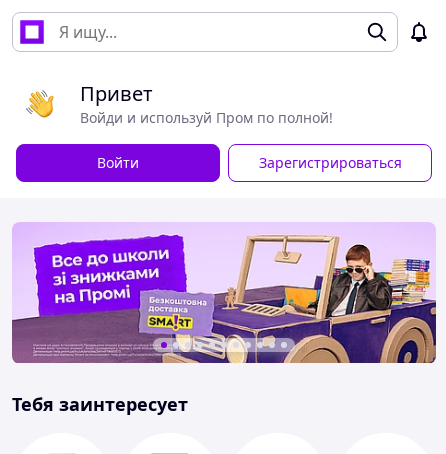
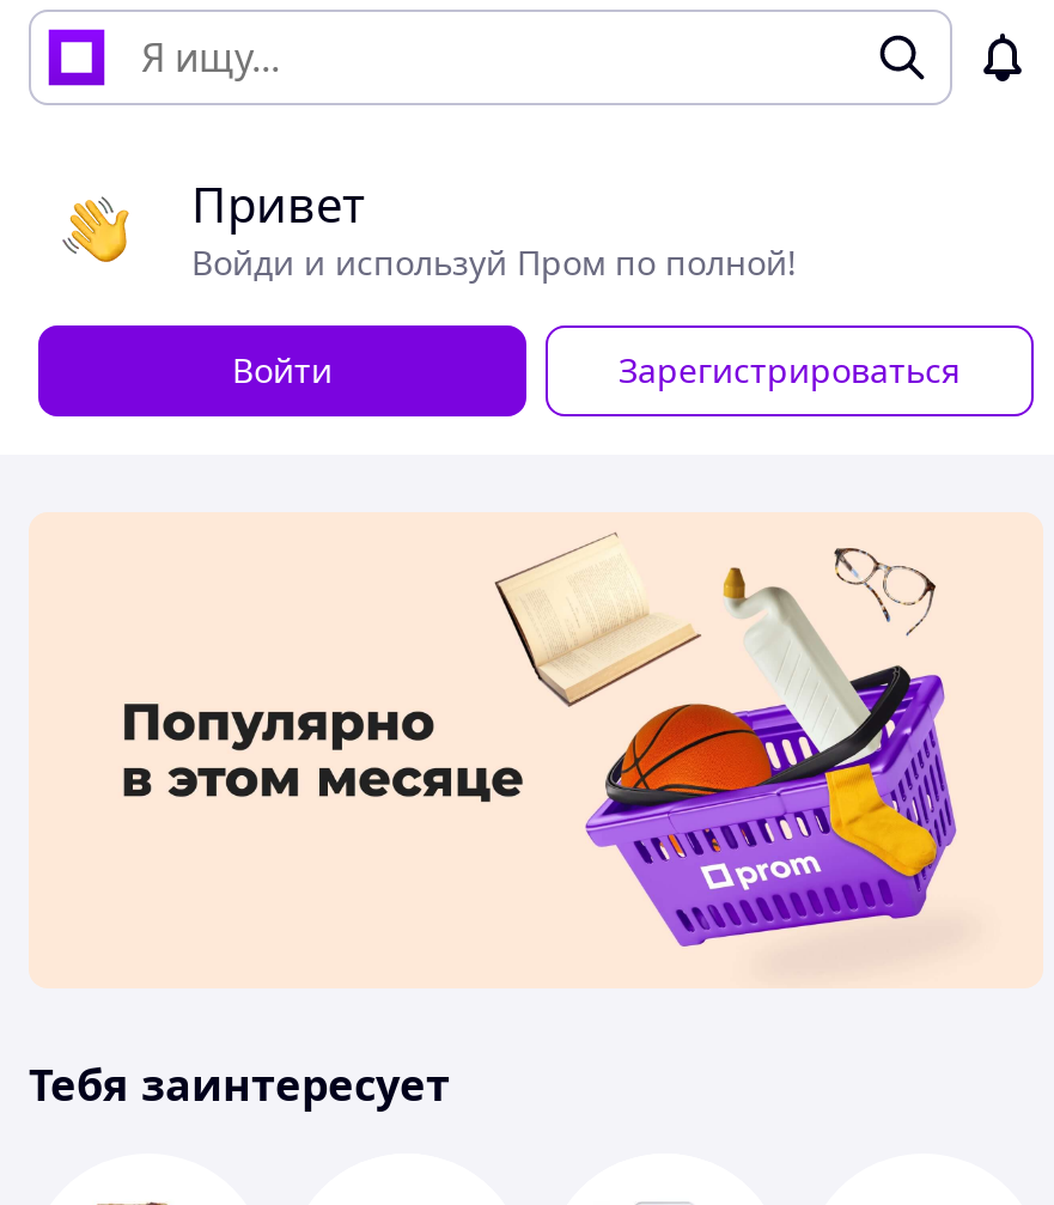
[11,222,437,364] [image] -> [31,515,1041,988] [image]

